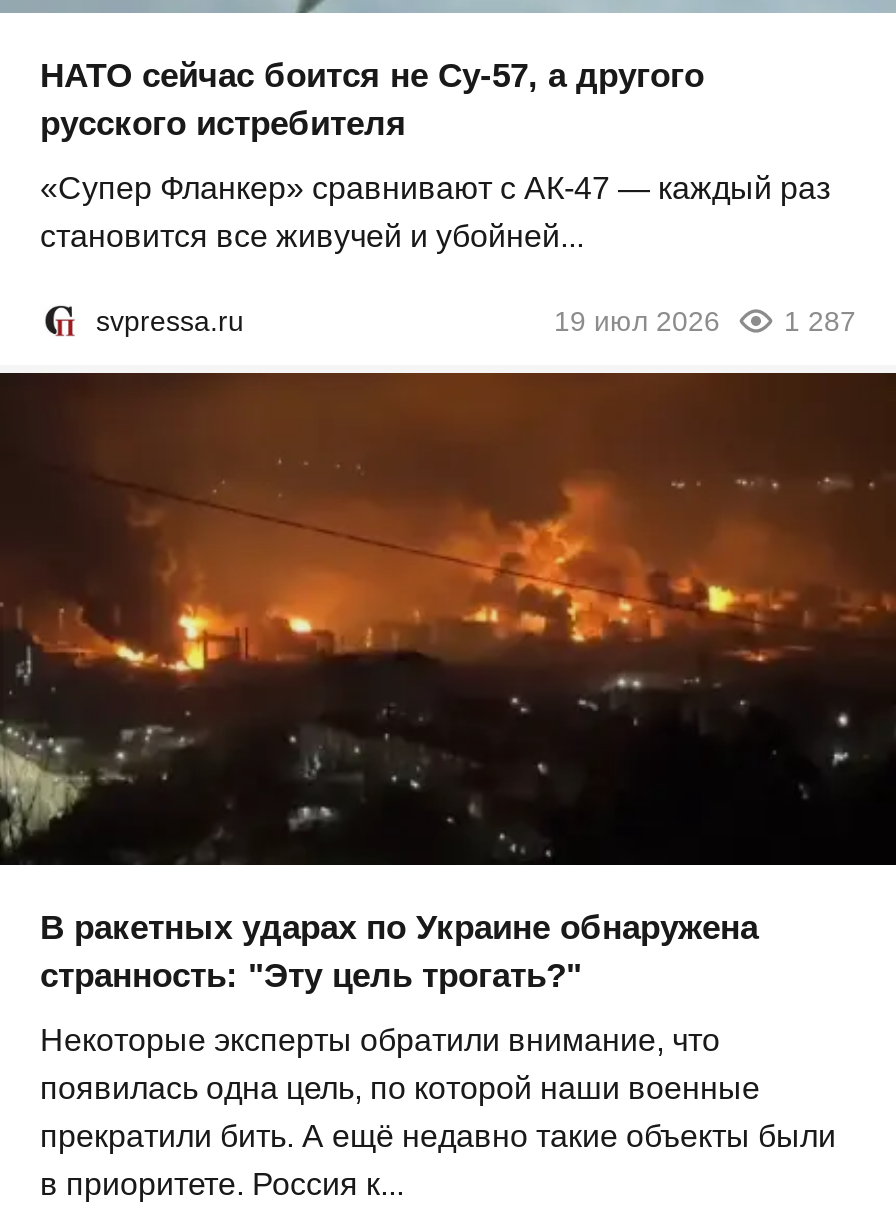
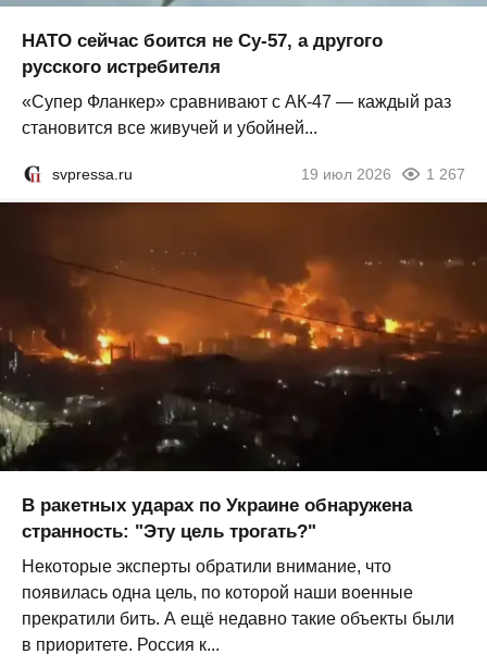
[554,305,856,337] 19 июл 2026 1 287 -> [301,166,465,183] 19 июл 2026 1 267

